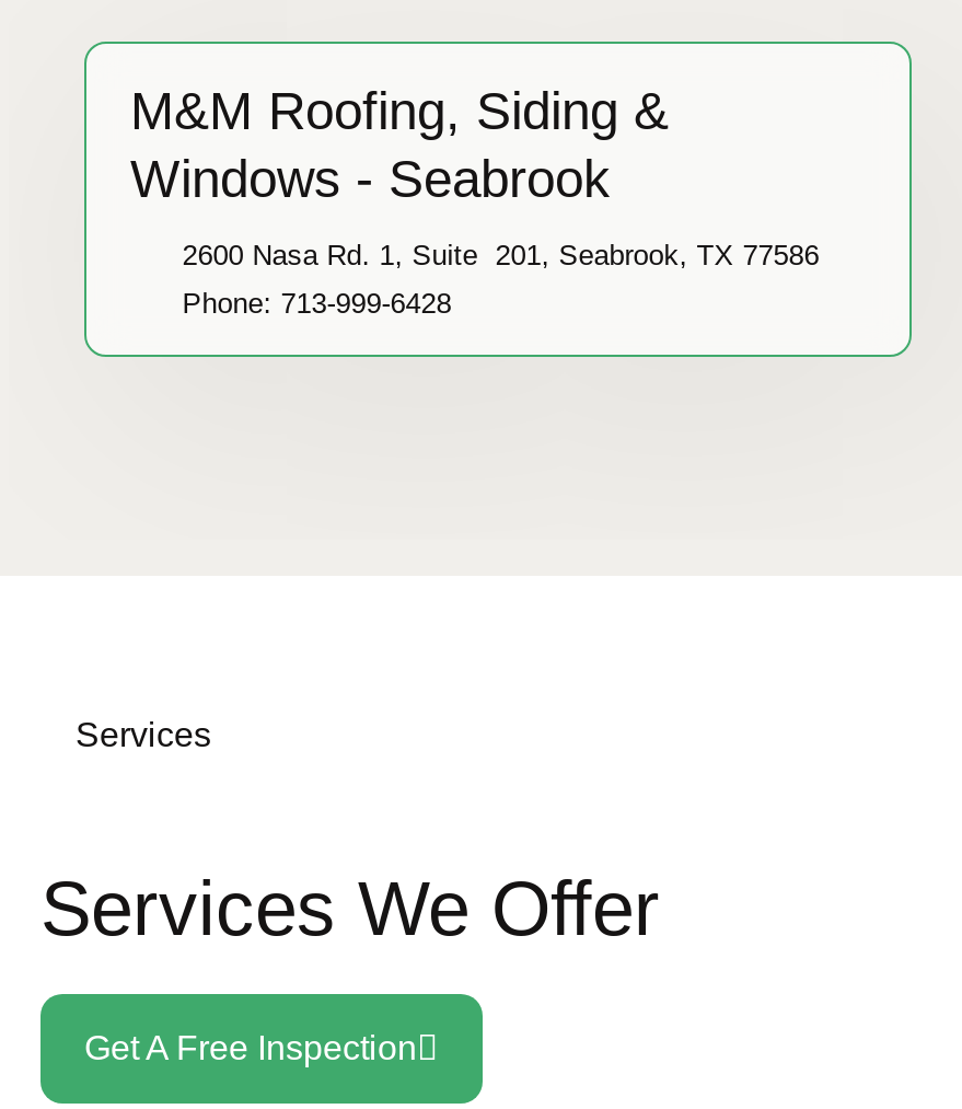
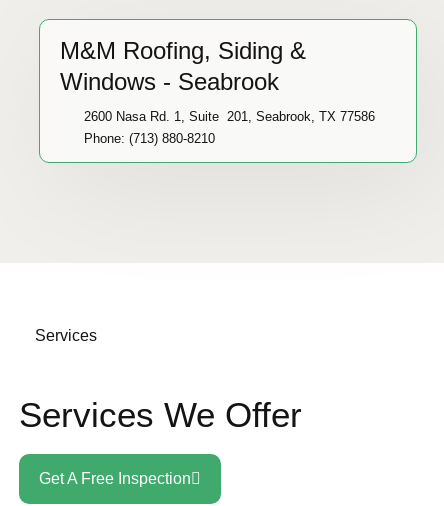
[182,287,452,319] Phone: 713-999-6428 -> [84,131,215,146] Phone: (713) 880-8210

